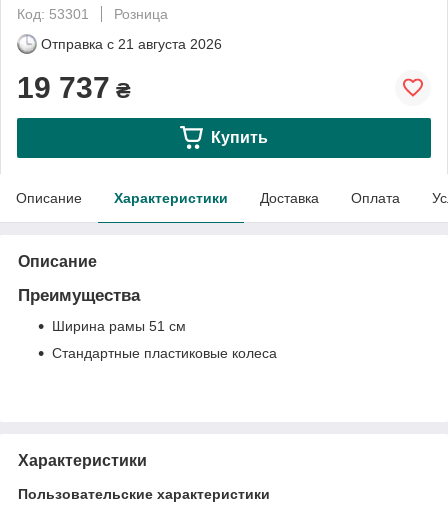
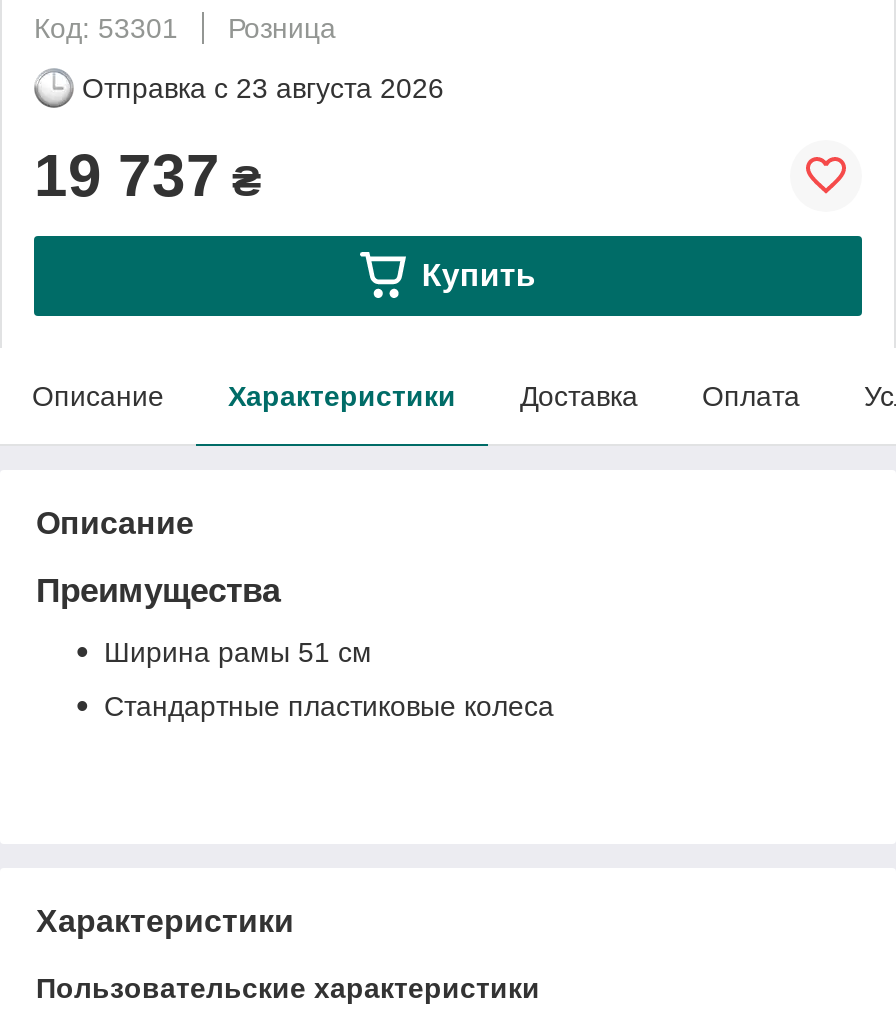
[41,36,222,52] Отправка с 21 августа 2026 -> [82,72,444,104] Отправка с 23 августа 2026

